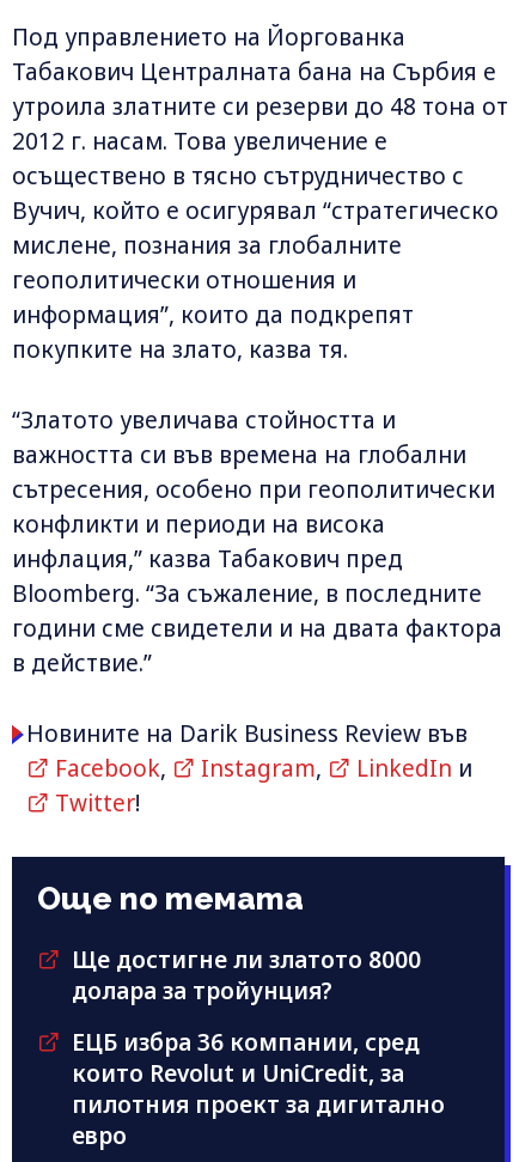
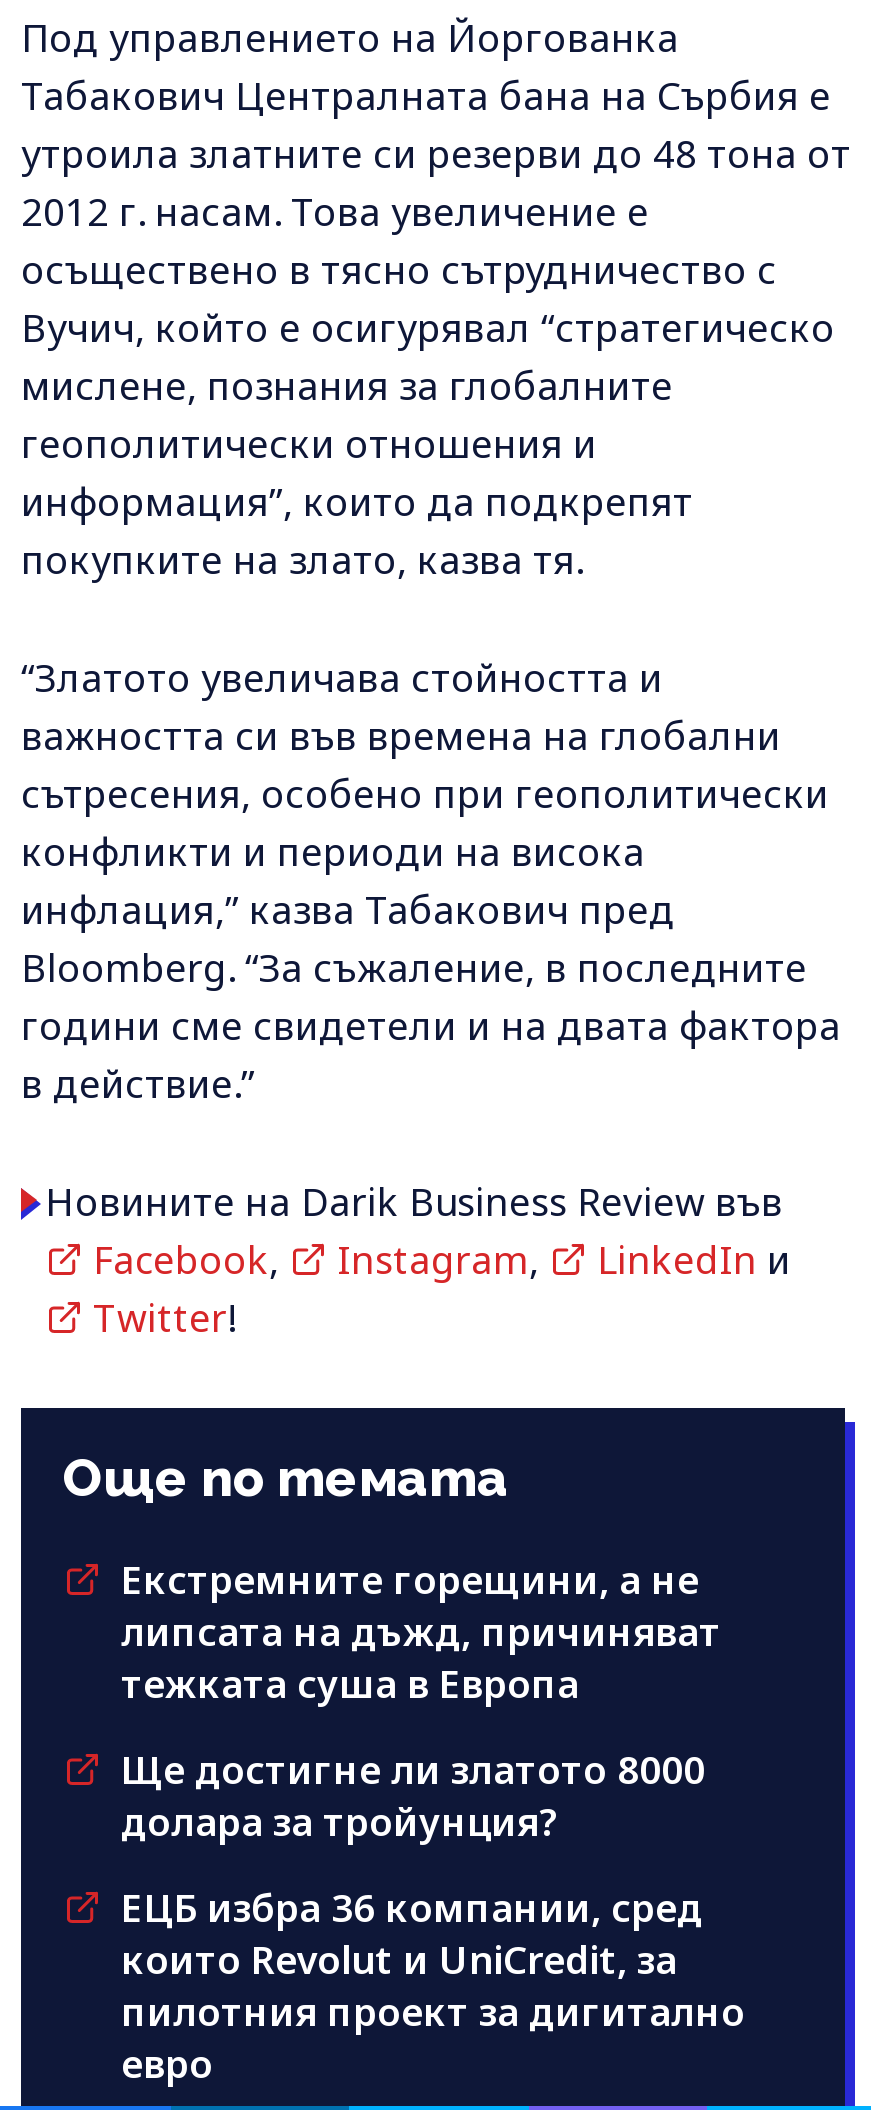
none -> [121,1555,721,1711] Екстремните горещини, а не | липсата на дъжд, причиняват | тежката суша в Европа

